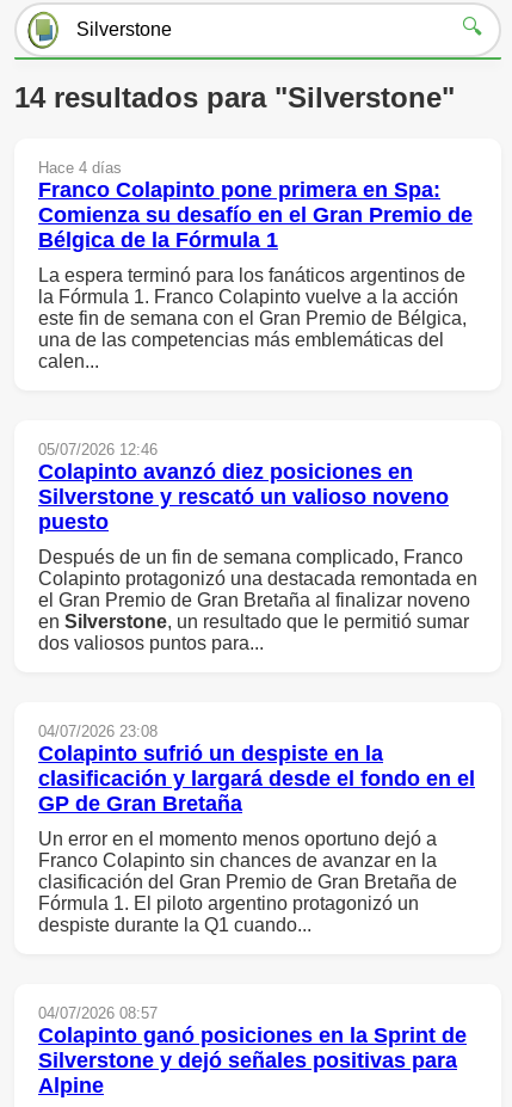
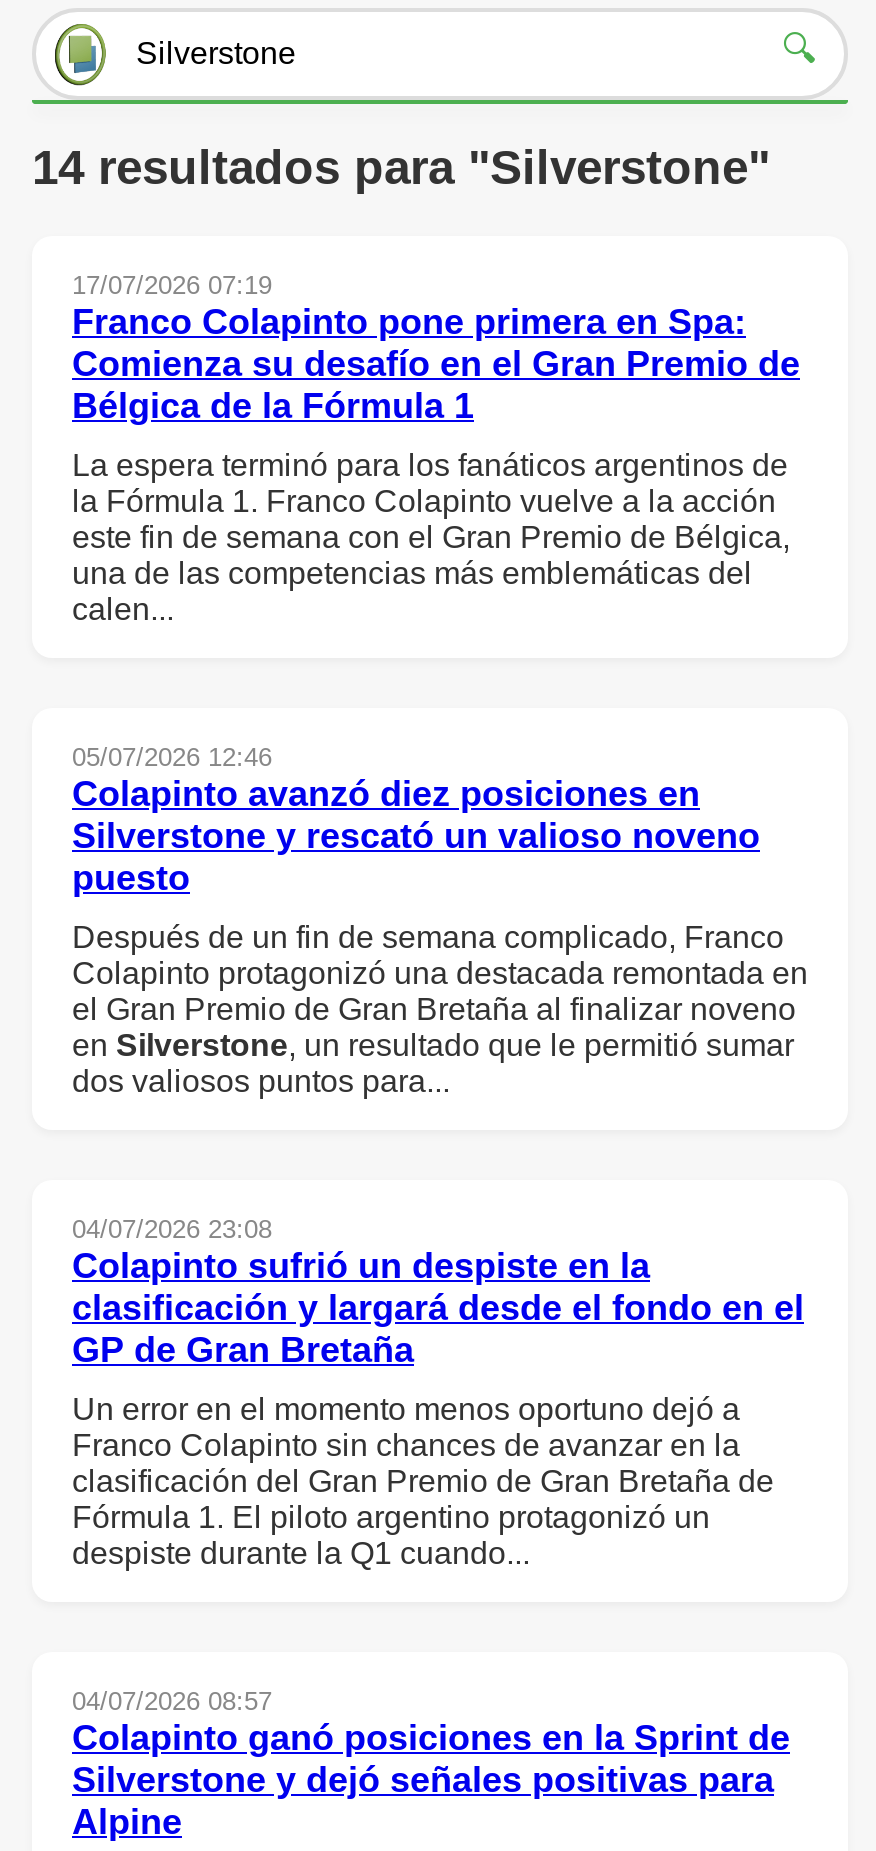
[38,159,122,177] Hace 4 días -> [72,270,272,300] 17/07/2026 07:19

